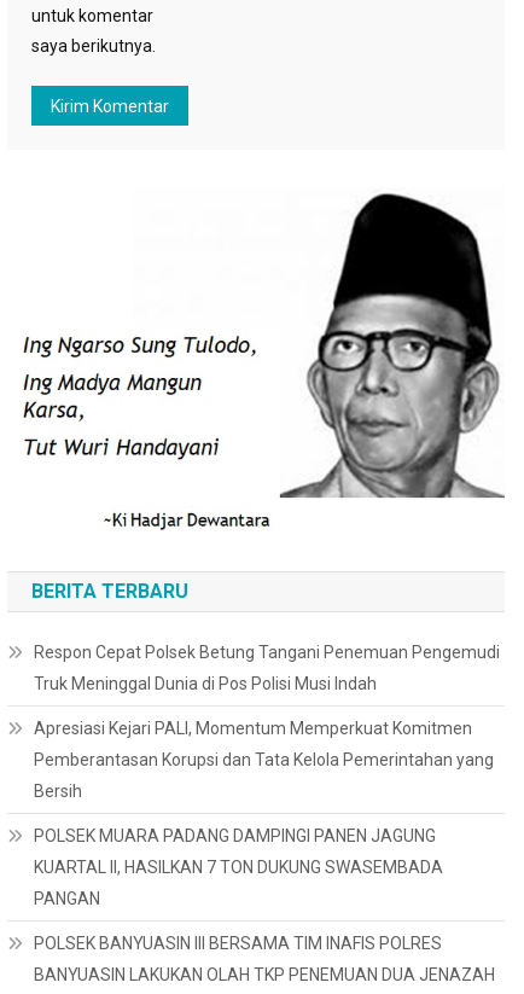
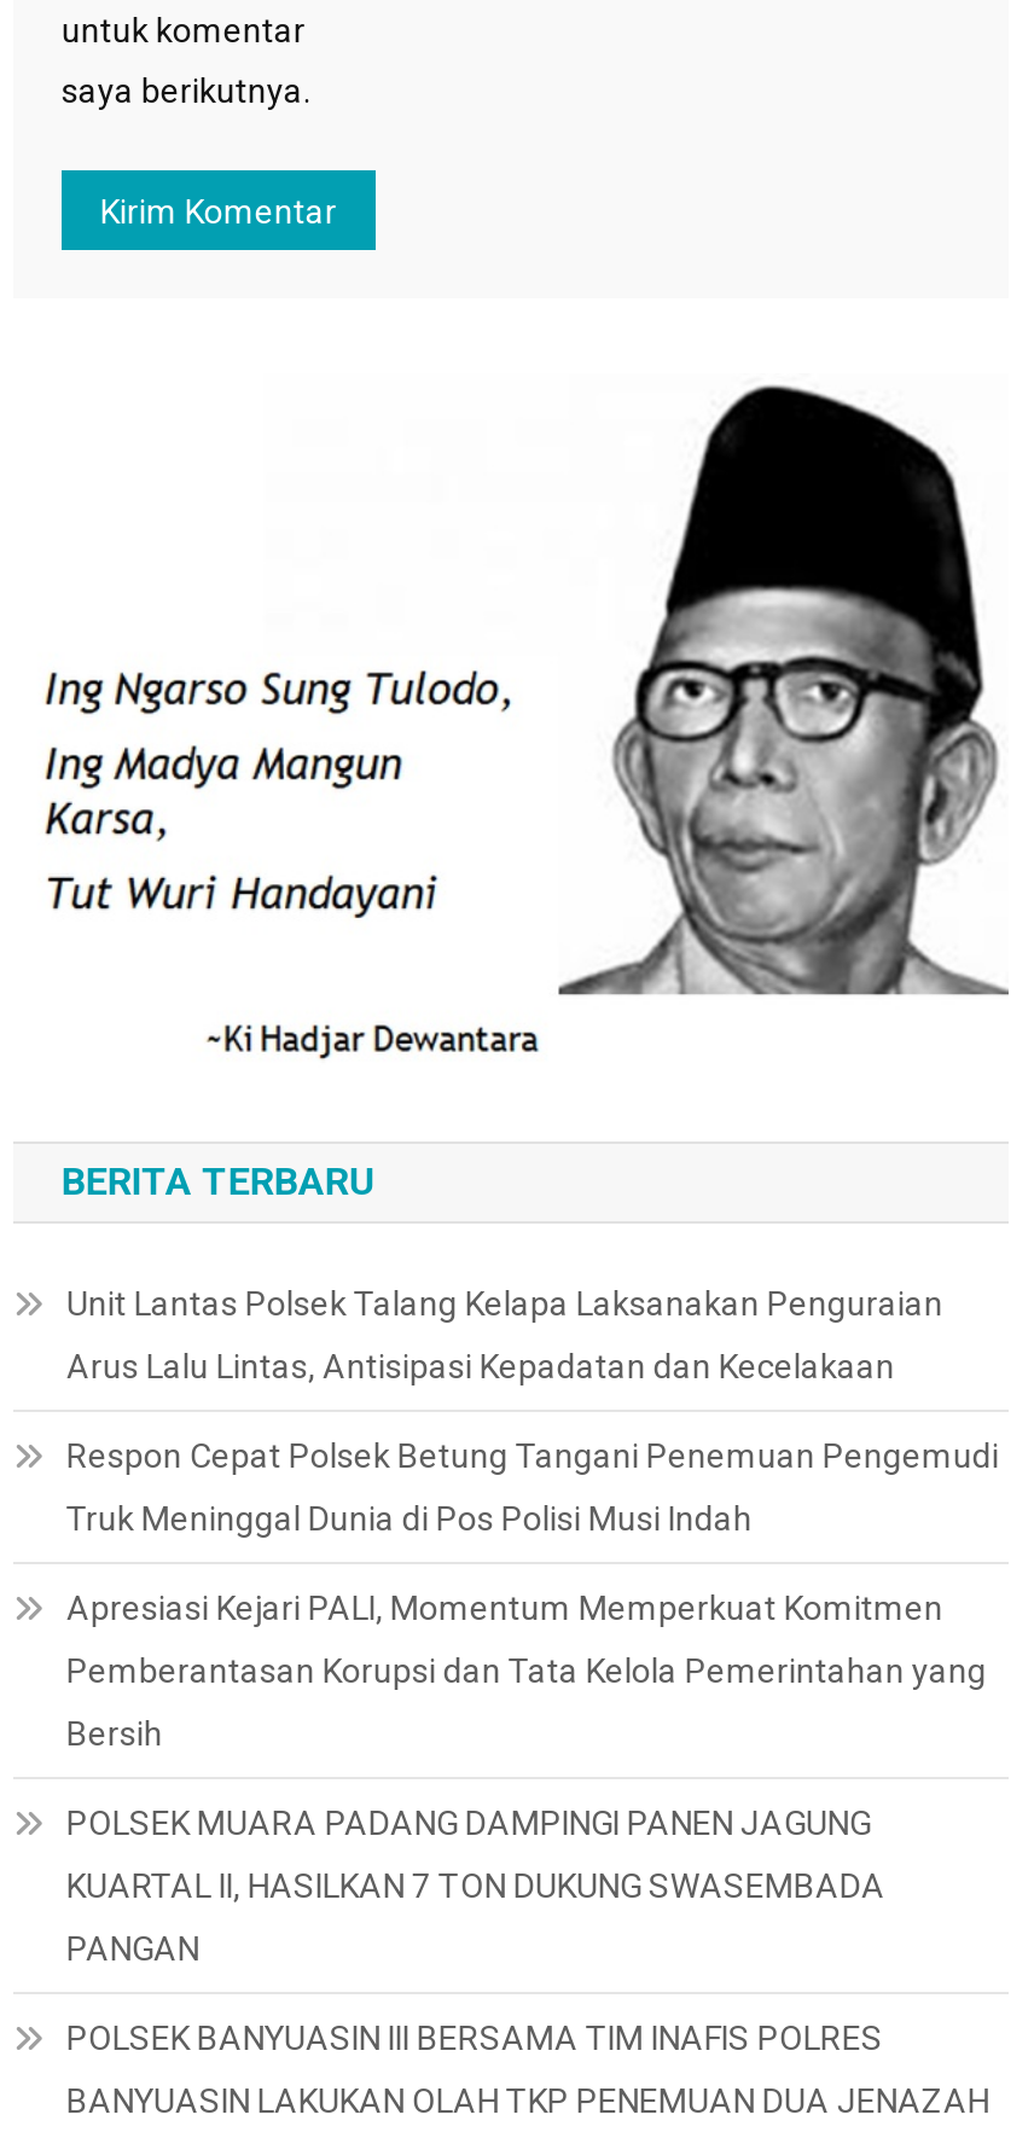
none -> [66,1284,943,1385] Unit Lantas Polsek Talang Kelapa Laksanakan Penguraian | Arus Lalu Lintas, Antisipasi Kepadatan dan Kecelakaan

